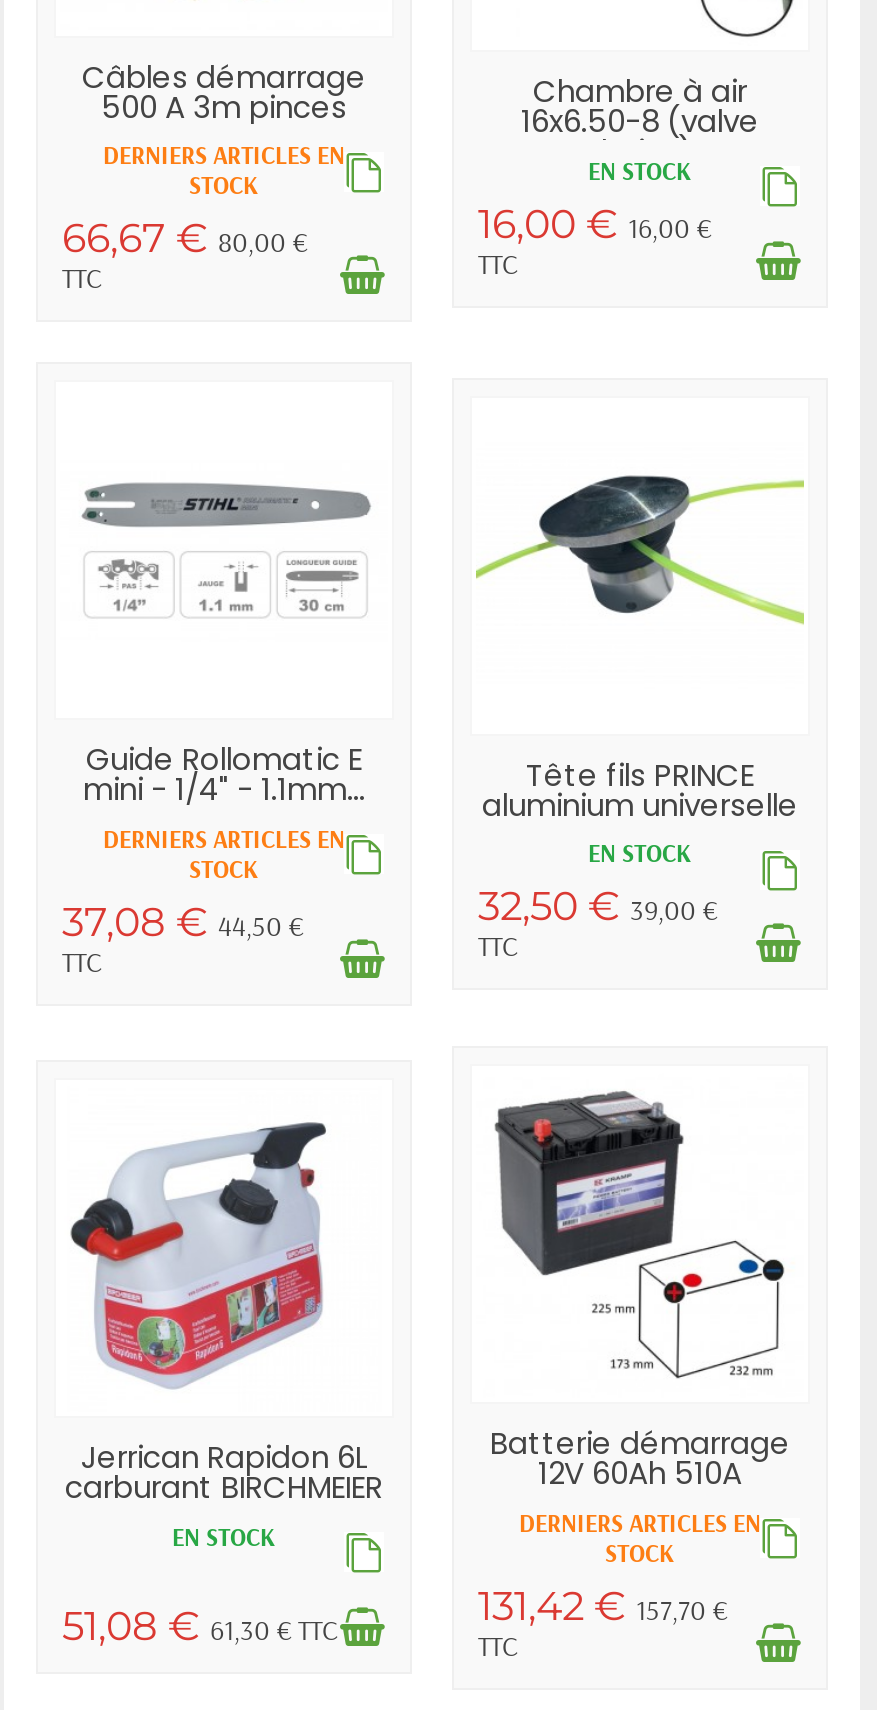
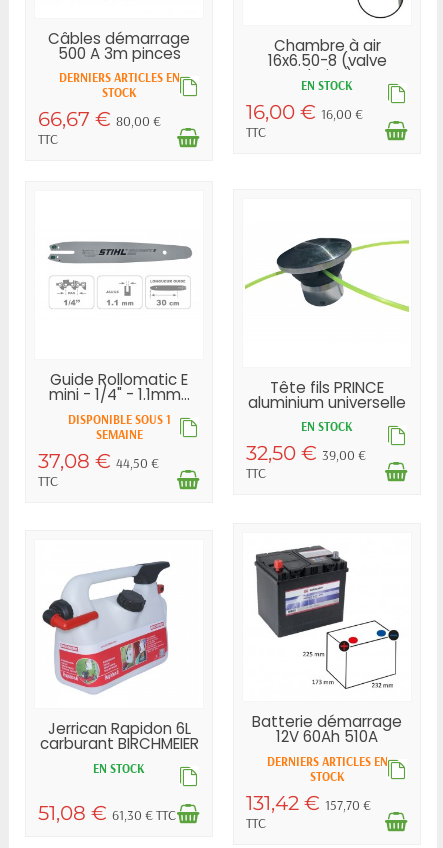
[103,824,345,884] DERNIERS ARTICLES EN | STOCK -> [67,412,170,442] DISPONIBLE SOUS 1 | SEMAINE

